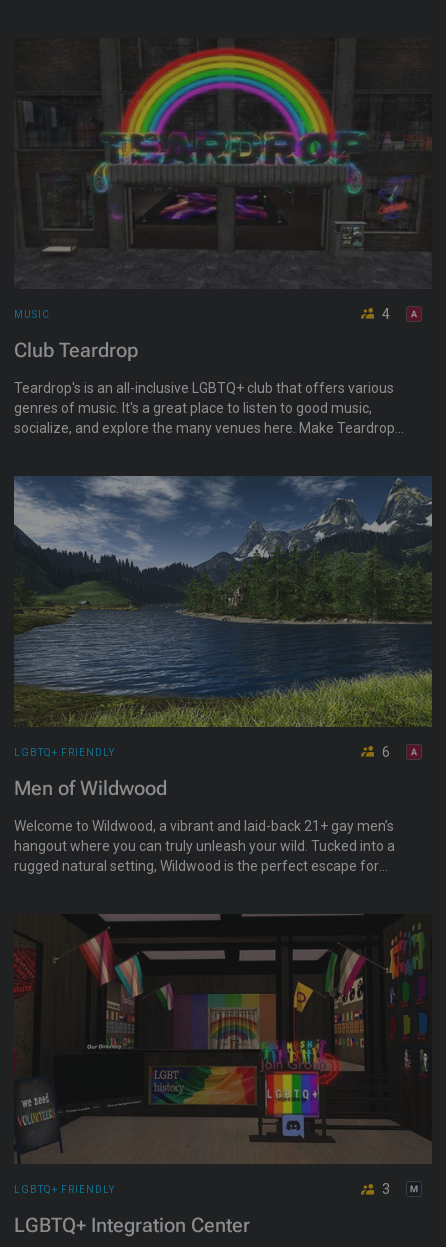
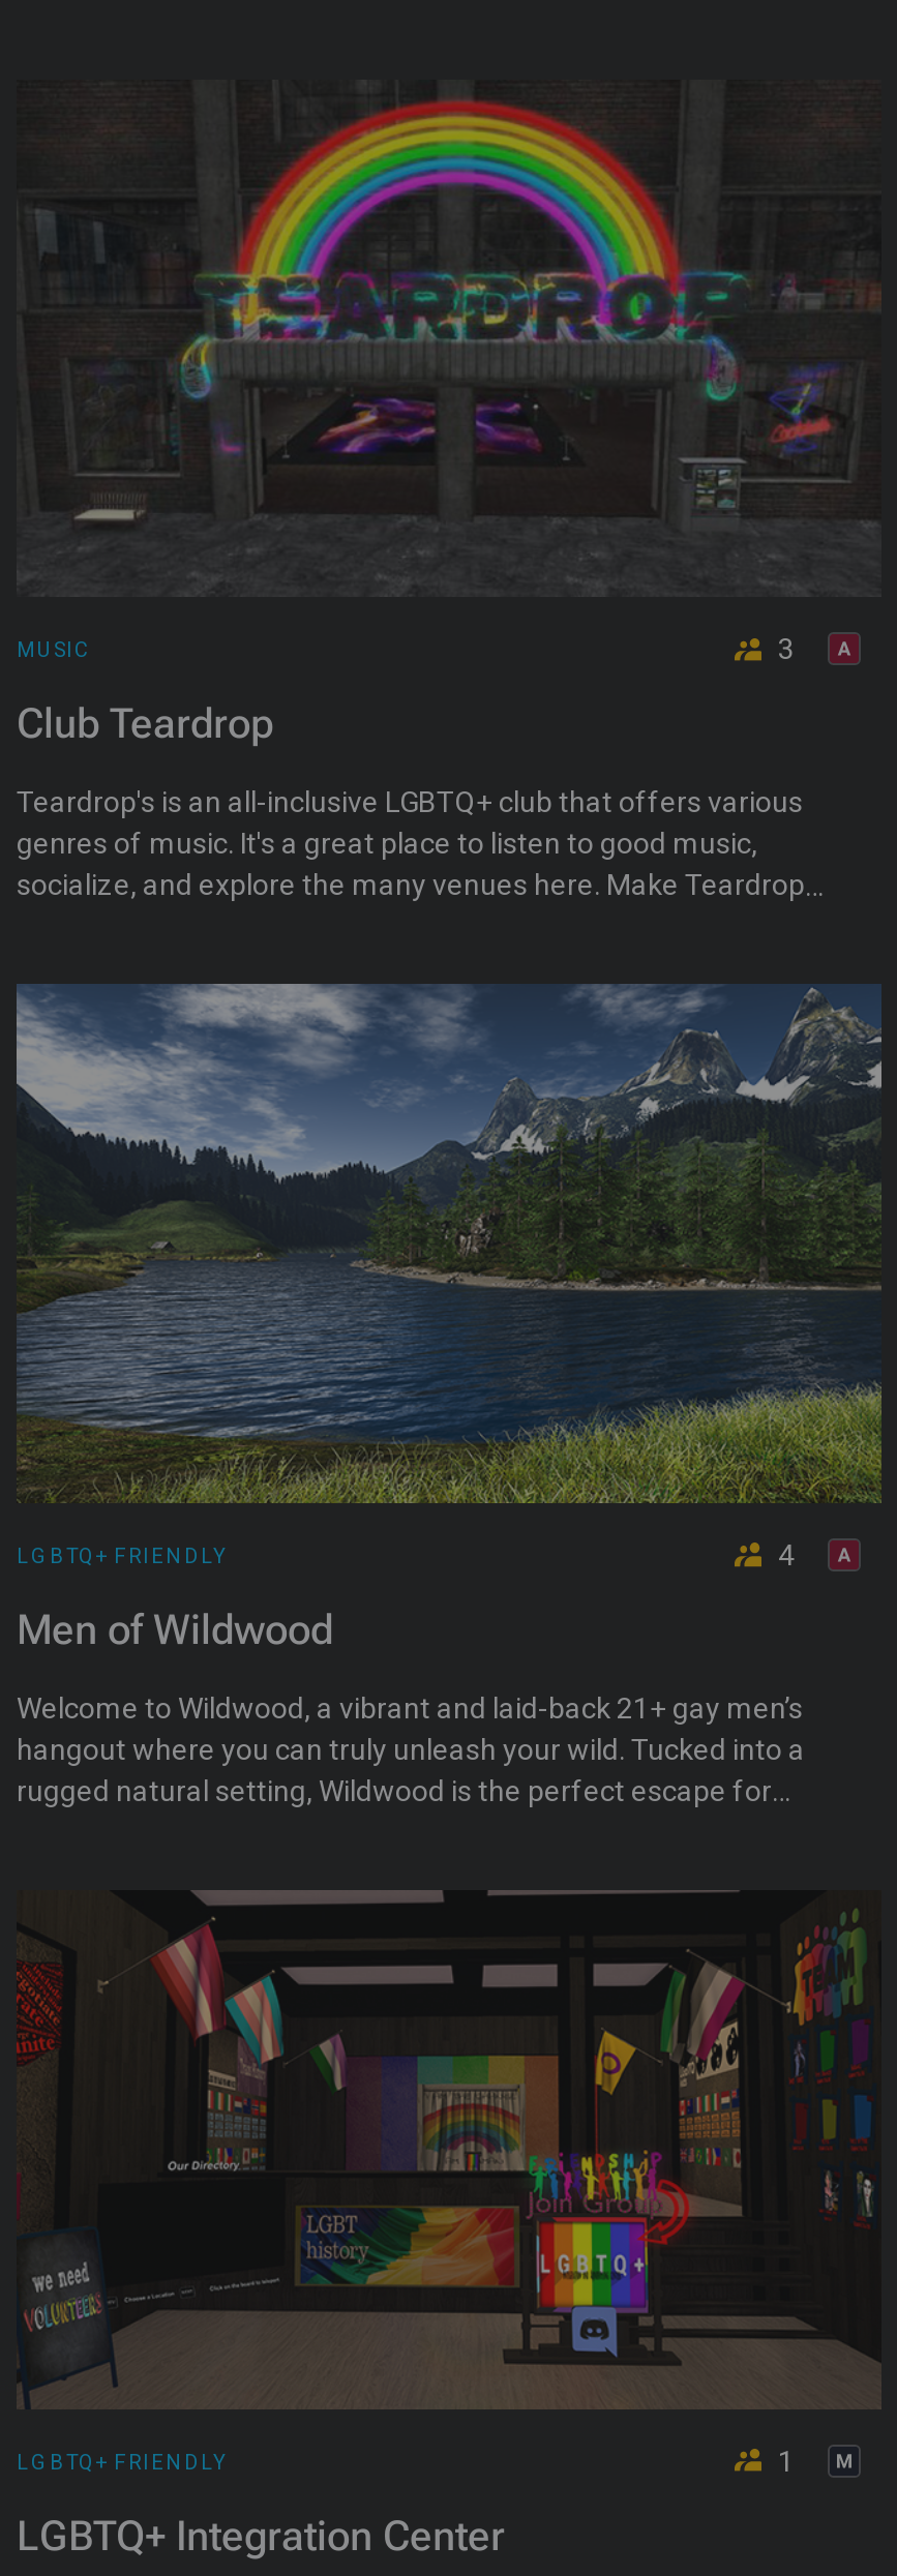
[382,306,390,322] 4 -> [778,632,795,665] 3
[382,743,390,759] 6 -> [778,1538,795,1571] 4
[382,1181,390,1197] 3 -> [778,2443,795,2476] 1

